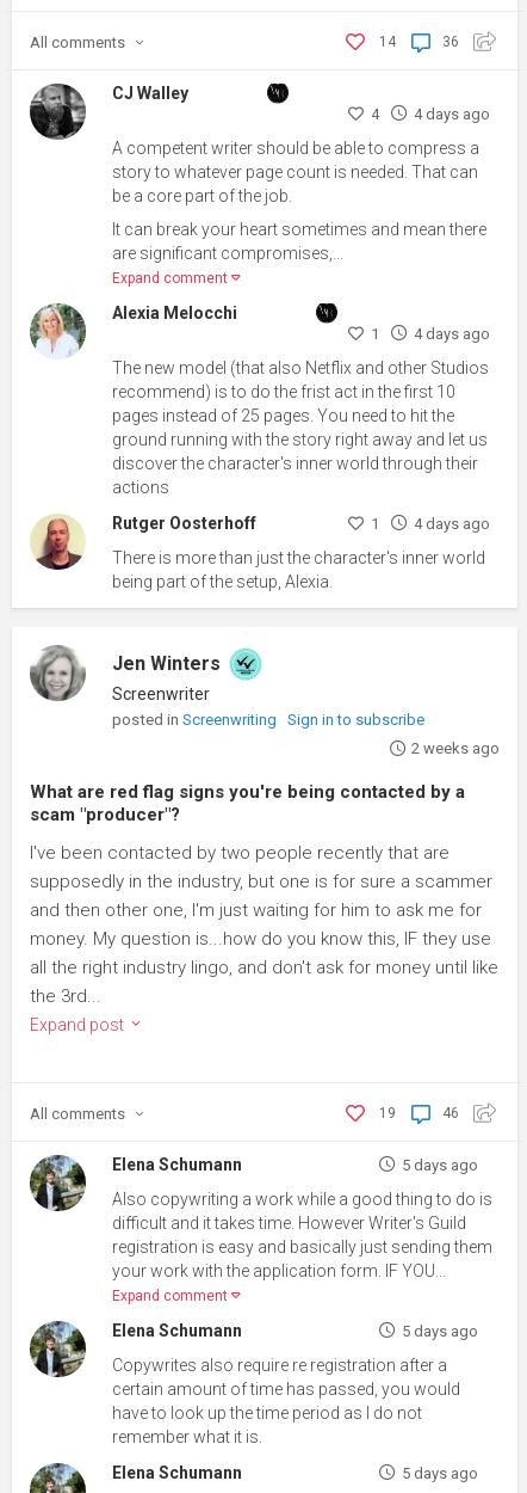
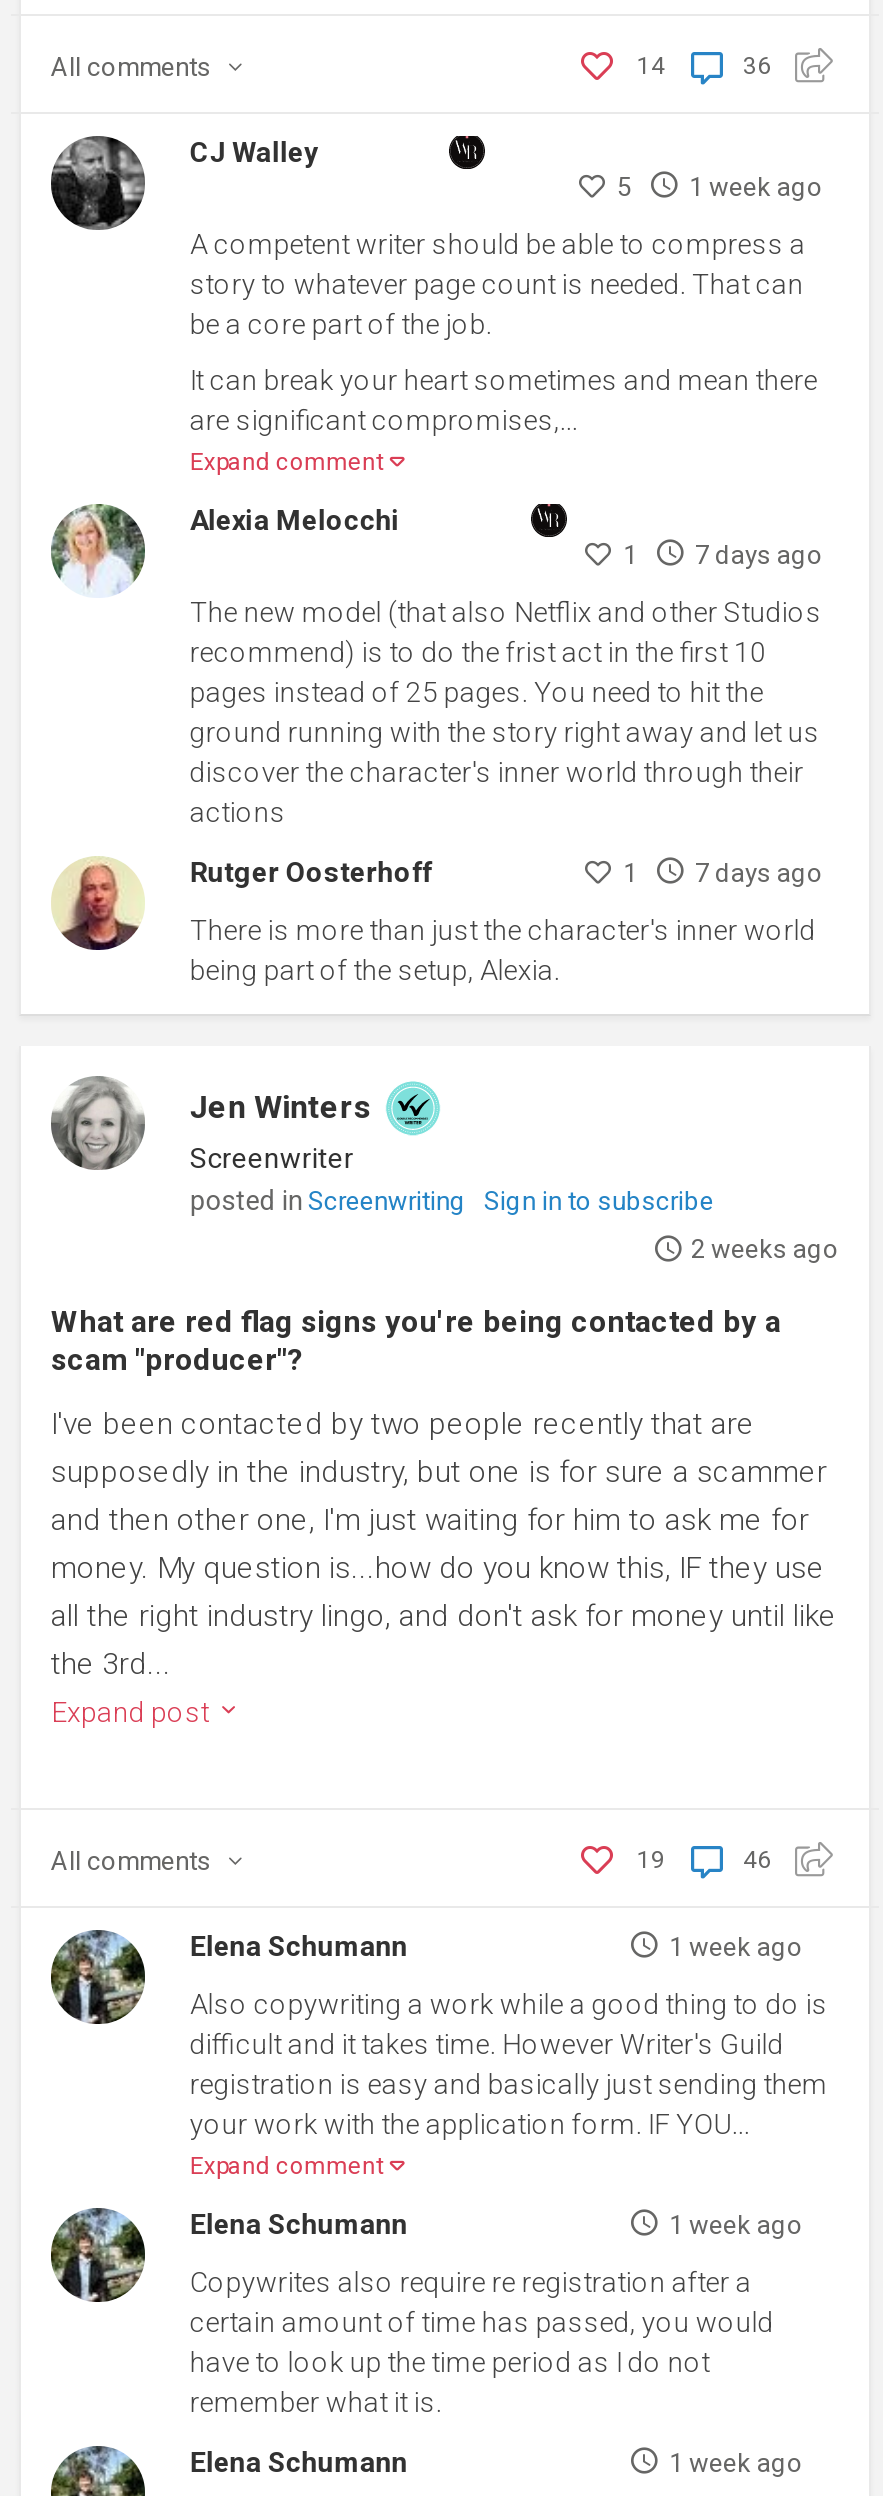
[371,105,379,123] 4 -> [617,172,631,202] 5
[414,105,490,123] 4 days ago -> [689,172,823,202] 1 week ago
[371,325,490,343] 1 4 days ago -> [623,540,823,570] 1 7 days ago
[371,515,490,533] 1 4 days ago -> [623,858,823,888] 1 7 days ago
[402,1156,478,1174] 5 days ago -> [669,1932,803,1962] 1 week ago
[402,1322,478,1340] 5 days ago -> [669,2210,803,2240] 1 week ago
[402,1464,478,1482] 5 days ago -> [669,2448,803,2478] 1 week ago

